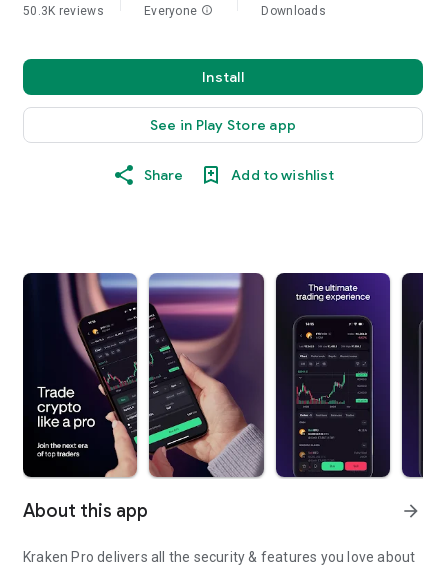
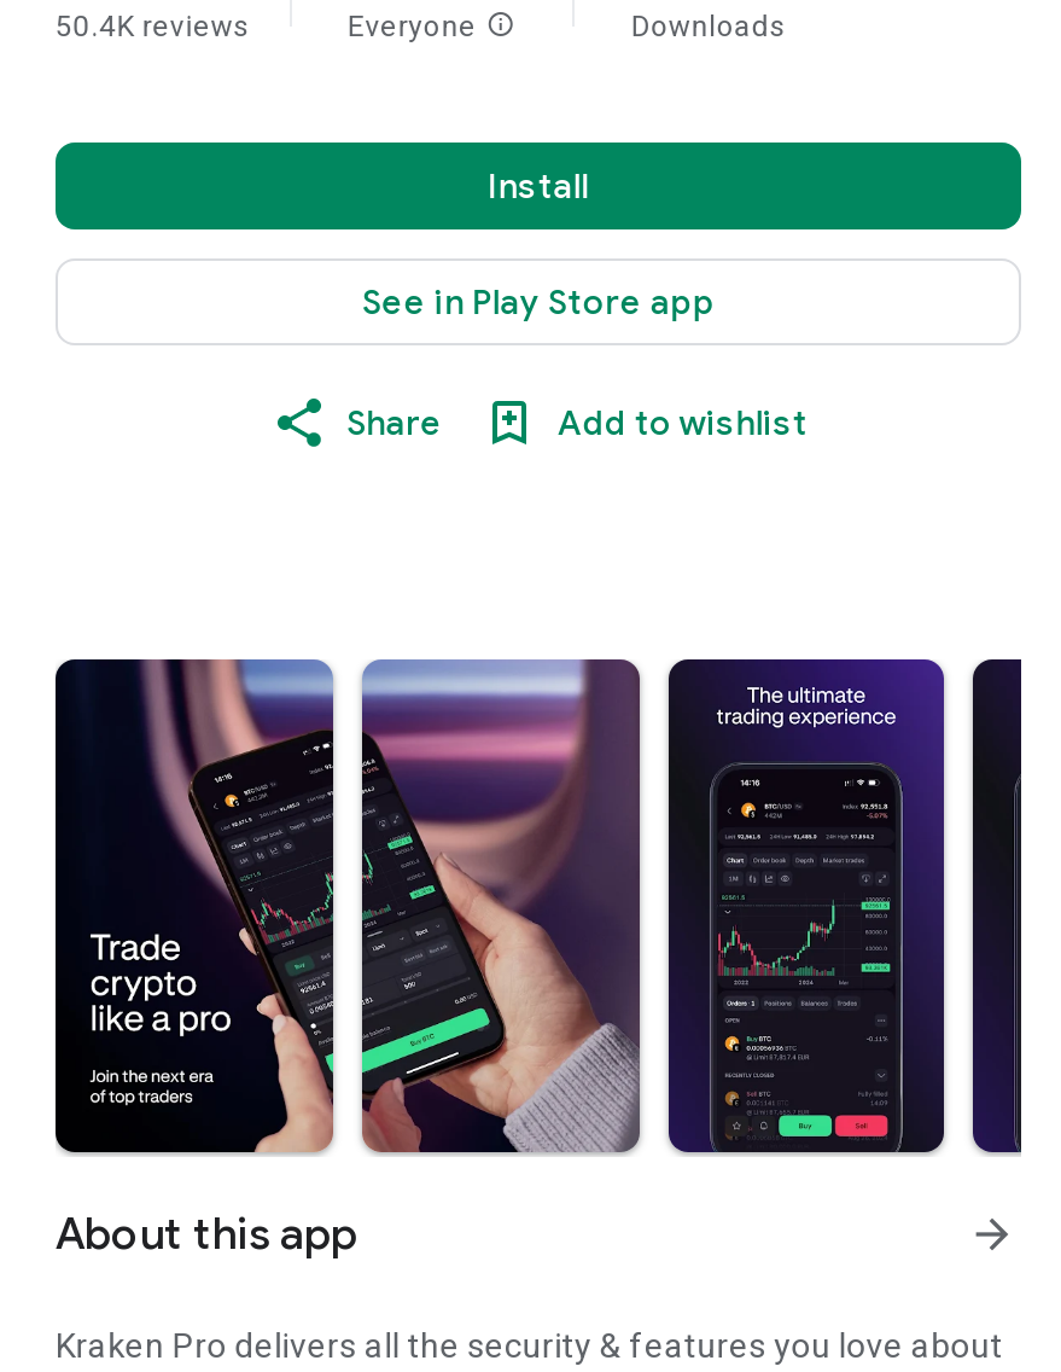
[23,4,104,18] 50.3K reviews -> [56,10,251,43] 50.4K reviews

